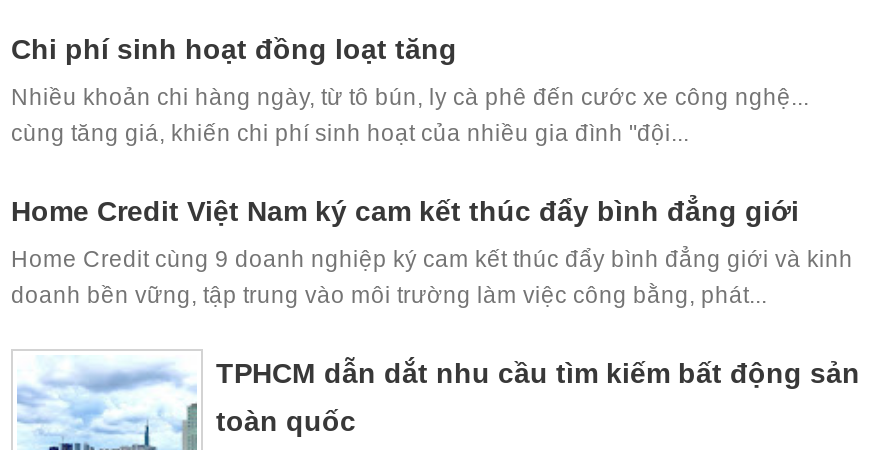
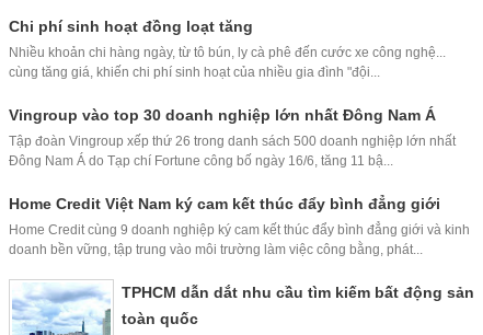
none -> [9,107,456,168] Vingroup vào top 30 doanh nghiệp lớn nhất Đông Nam Á | Tập đoàn Vingroup xếp thứ 26 trong danh sách 500 doanh nghiệp lớn nhất | Đông Nam Á do Tạp chí Fortune công bố ngày 16/6, tăng 11 bậ...

